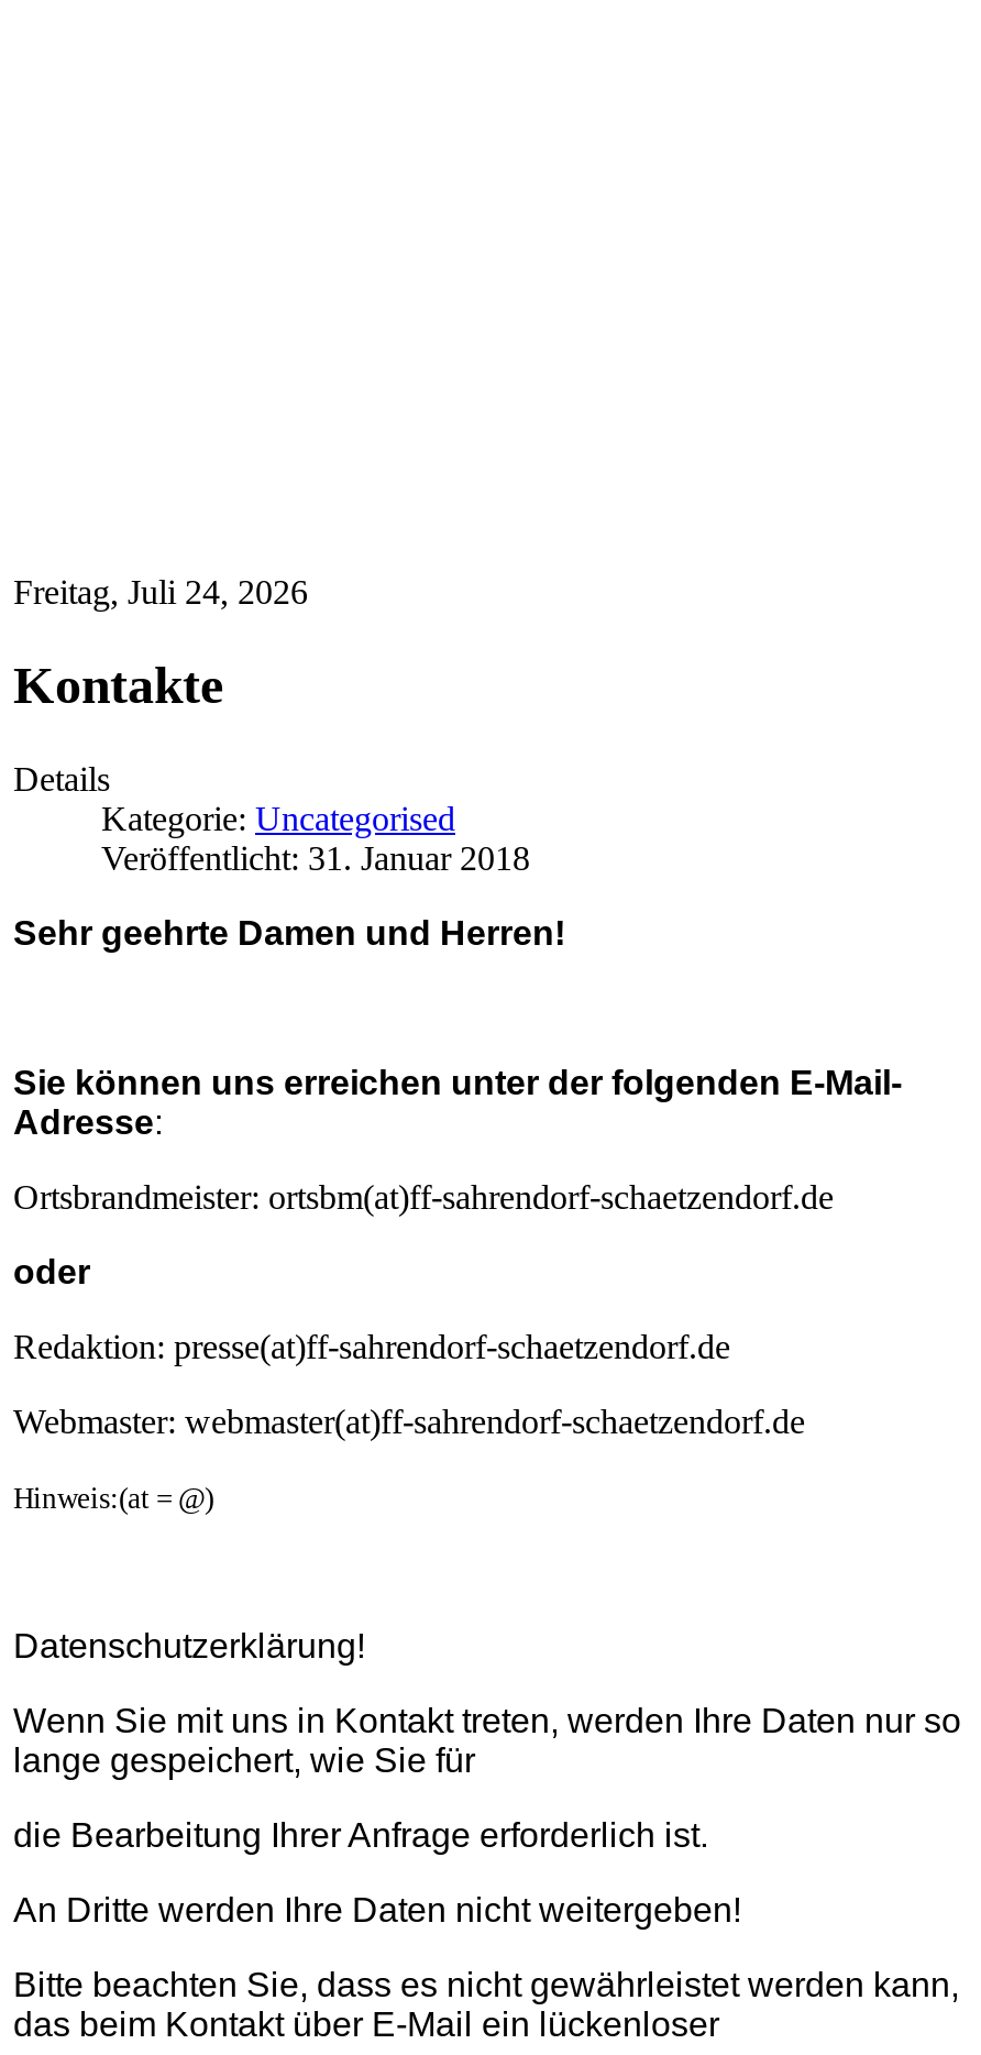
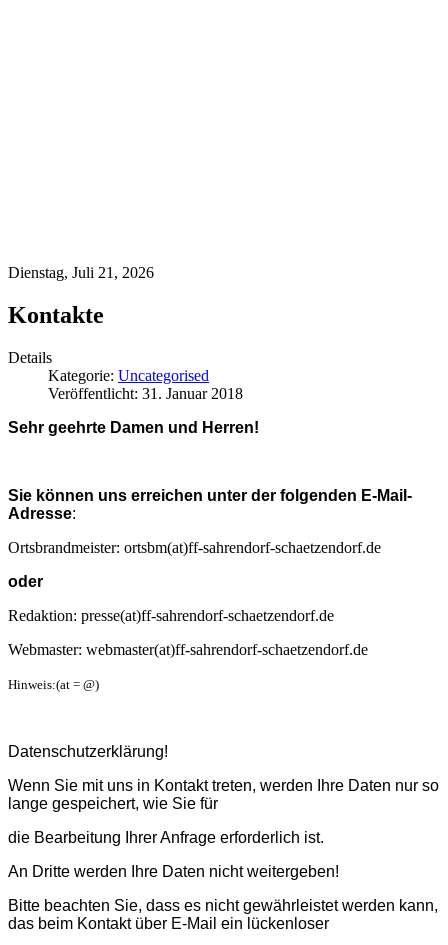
[13,573,308,611] Freitag, Juli 24, 2026 -> [8,264,154,281] Dienstag, Juli 21, 2026

